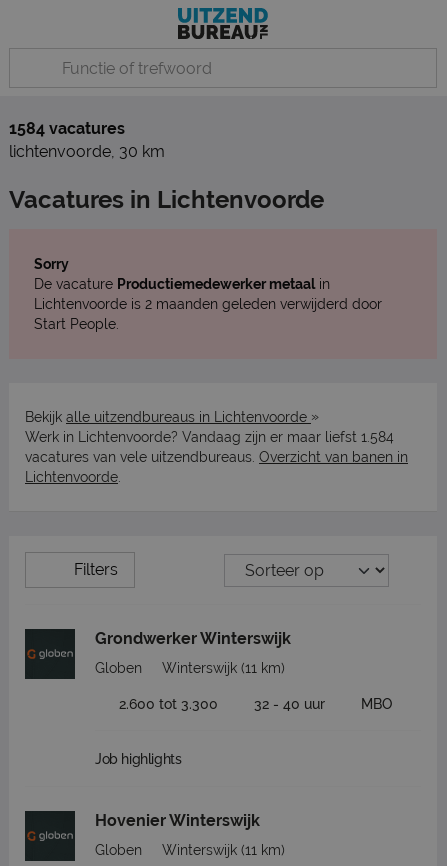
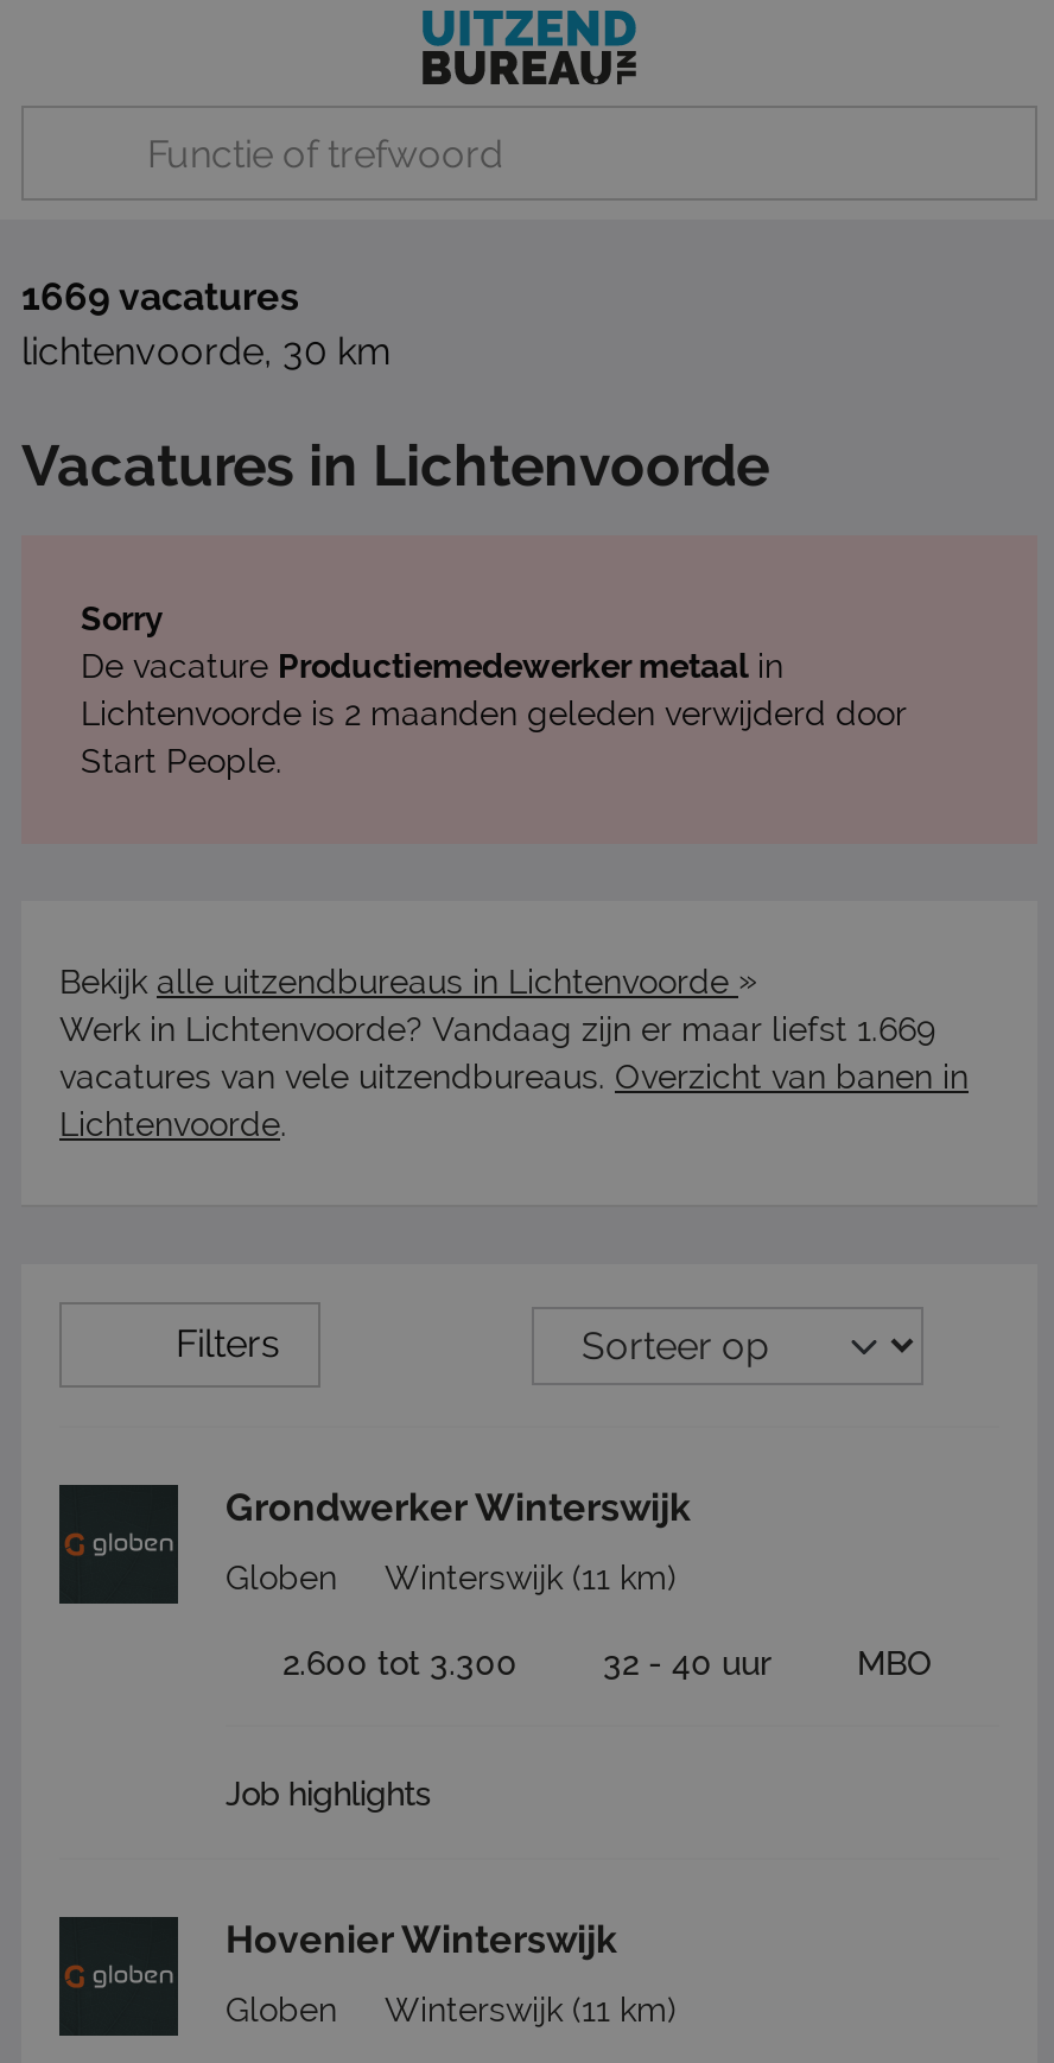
[9,119,125,138] 1584 vacatures -> [21,274,299,319] 1669 vacatures
[25,429,394,445] Werk in Lichtenvoorde? Vandaag zijn er maar liefst 1.584 -> [59,1010,935,1048] Werk in Lichtenvoorde? Vandaag zijn er maar liefst 1.669

